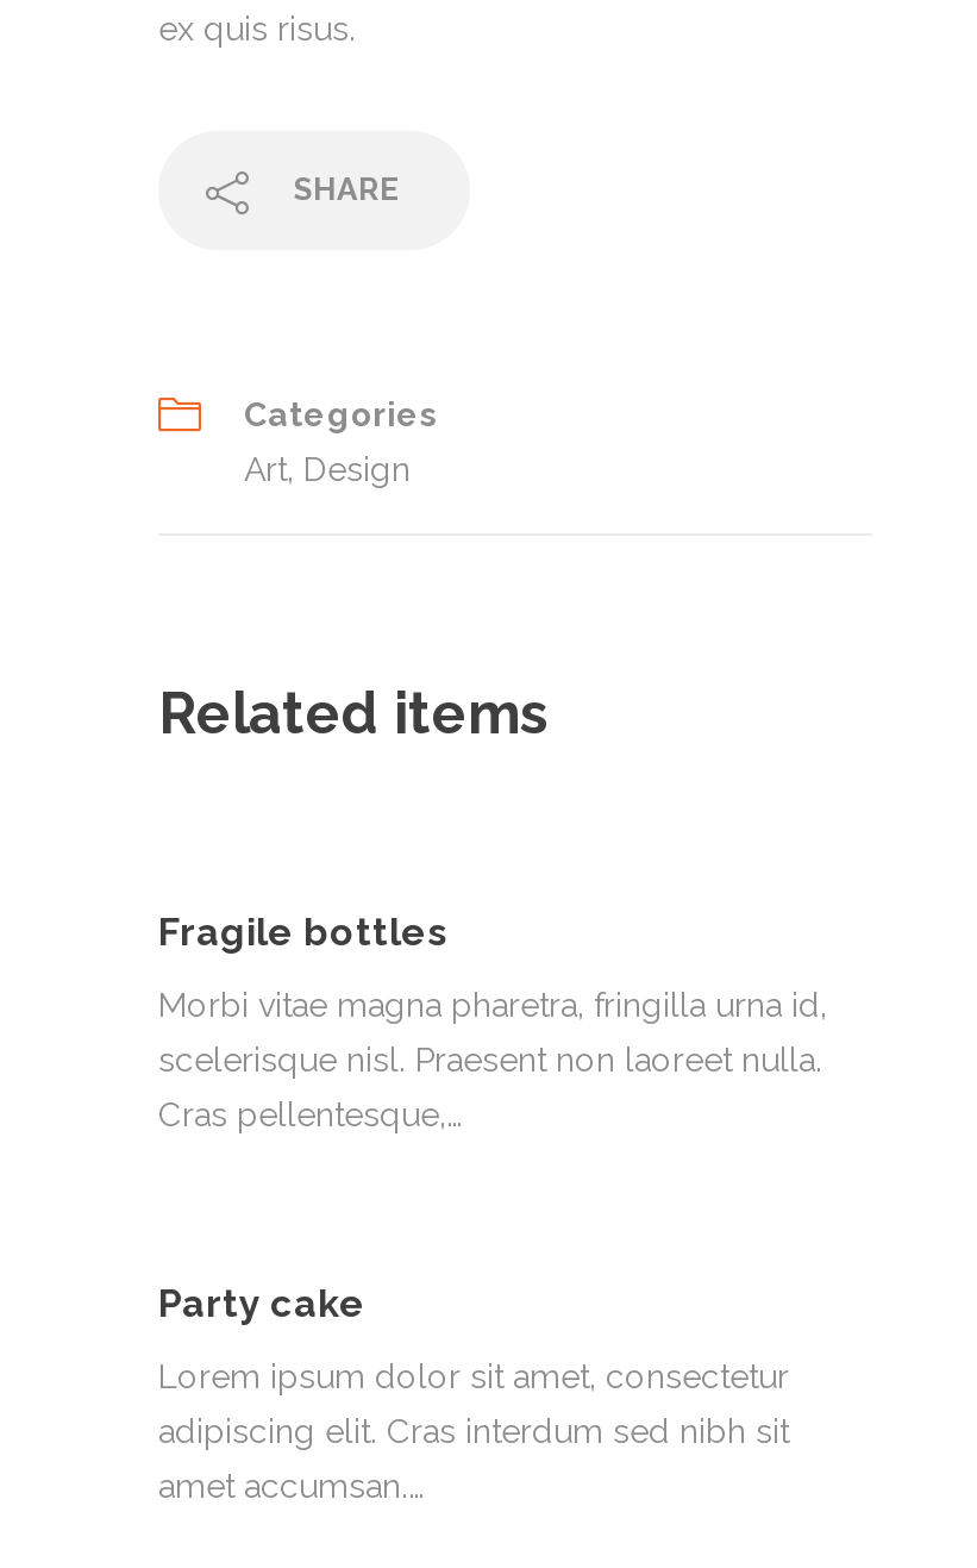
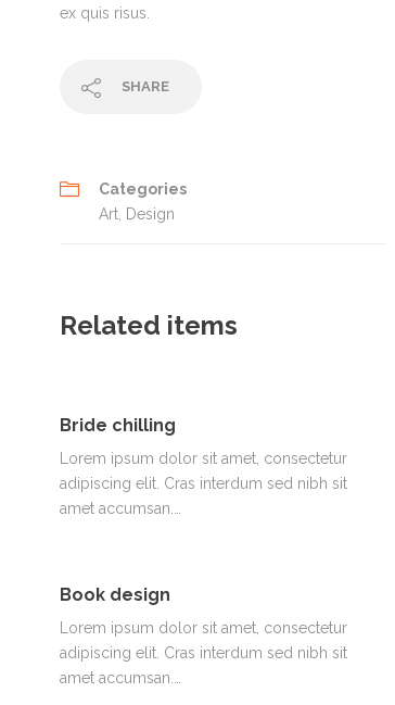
[158,911,449,956] Fragile bottles -> [60,415,176,436] Bride chilling
[158,987,827,1134] Morbi vitae magna pharetra, fringilla urna id, | scelerisque nisl. Praesent non laoreet nulla. | Cras pellentesque,… -> [60,450,347,518] Lorem ipsum dolor sit amet, consectetur | adipiscing elit. Cras interdum sed nibh sit | amet accumsan.…
[158,1282,365,1327] Party cake -> [60,585,170,605] Book design

